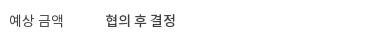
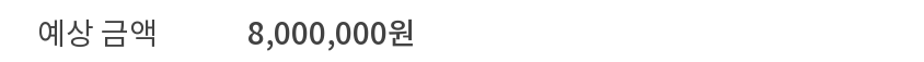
[105,12,176,30] 협의 후 결정 -> [247,14,416,53] 8,000,000원

